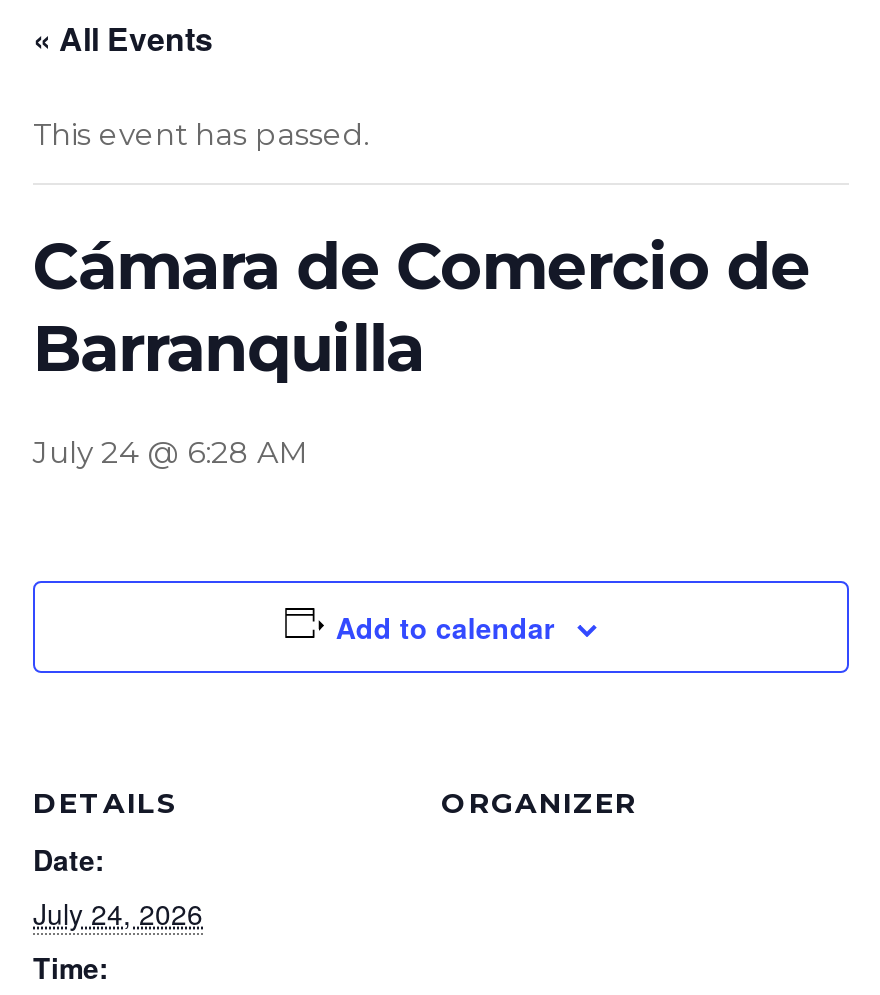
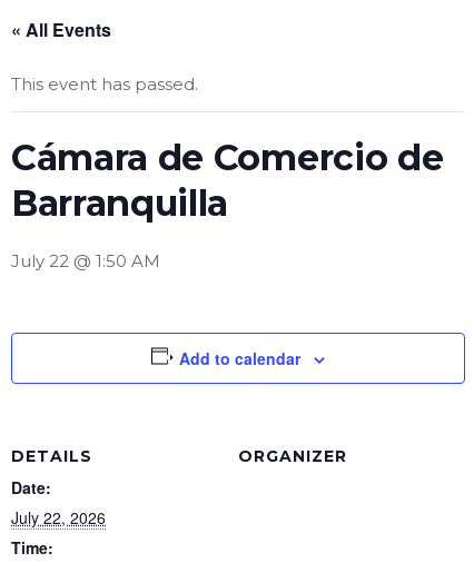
[33,433,309,471] July 24 @ 6:28 AM -> [11,250,160,271] July 22 @ 1:50 AM
[33,893,203,933] July 24, 2026 -> [11,506,106,528] July 22, 2026

